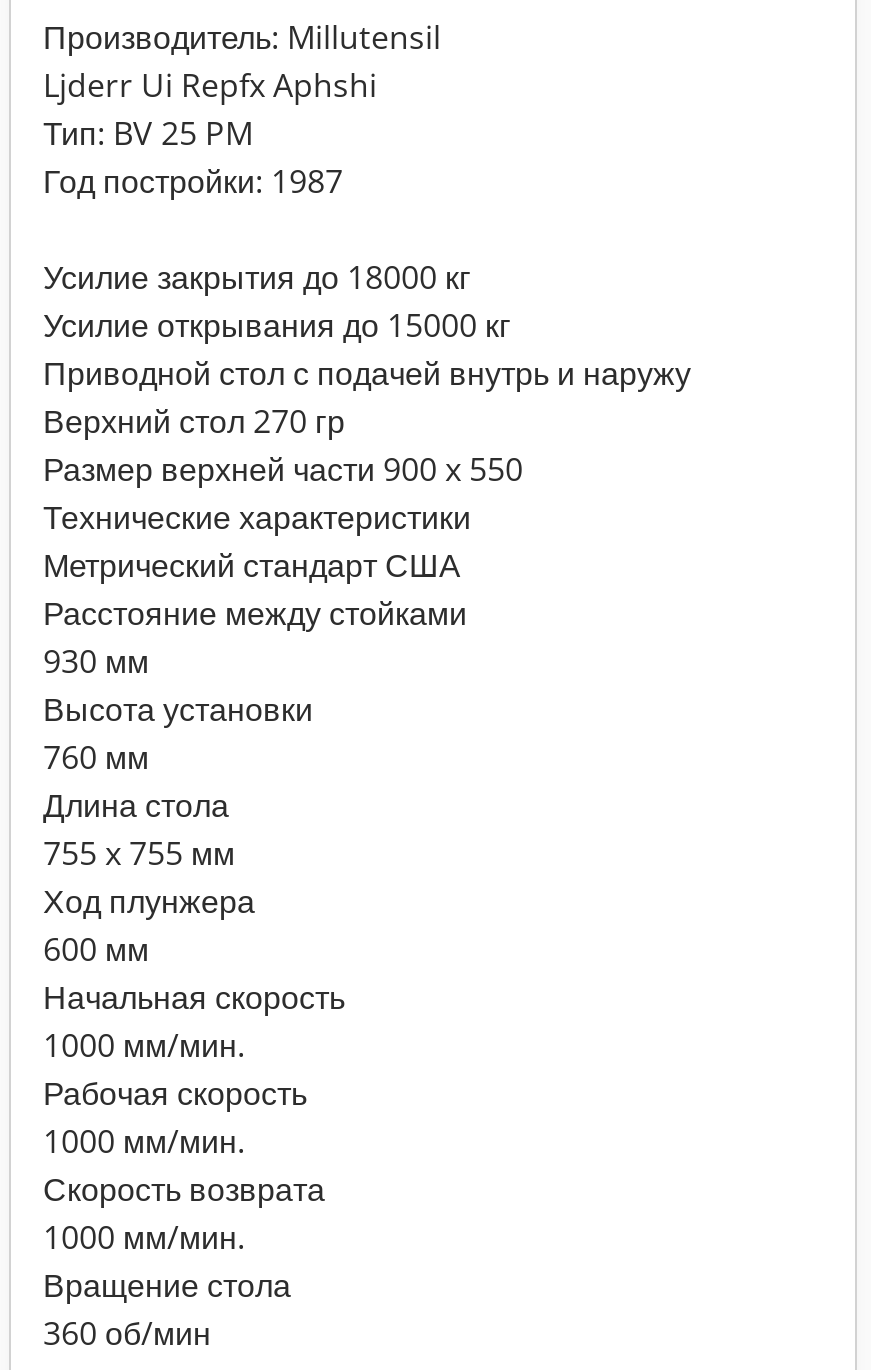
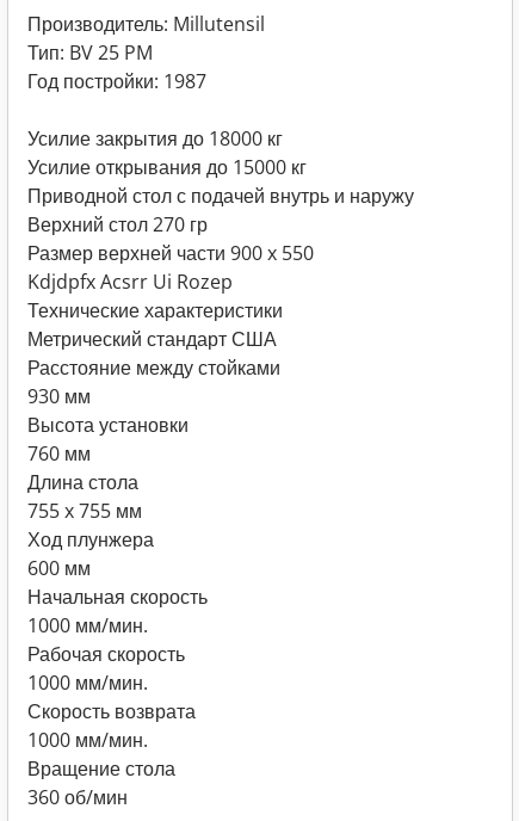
[43,63,377,107] Ljderr Ui Repfx Aphshi -> none
moved [43,111,691,491] -> [27,39,414,266]: Тип: BV 25 PM | Год постройки: 1987 | Усилие закрытия до 18000 кг | Усилие открывания до 15000 кг | Приводной стол с подачей внутрь и наружу | Верхний стол 270 гр | Размер верхней части 900 x 550
none -> [27,268,233,295] Kdjdpfx Acsrr Ui Rozep

